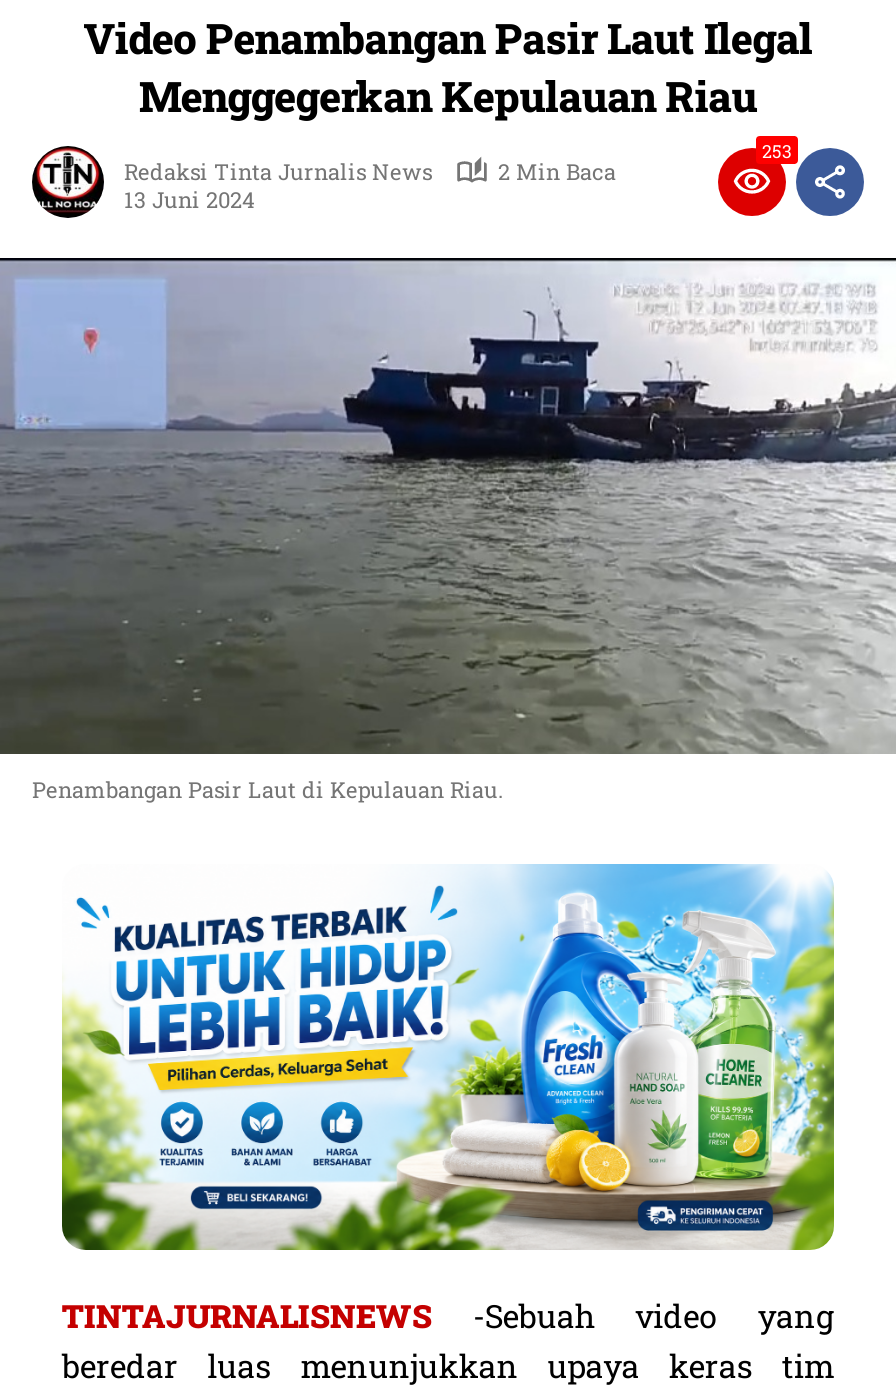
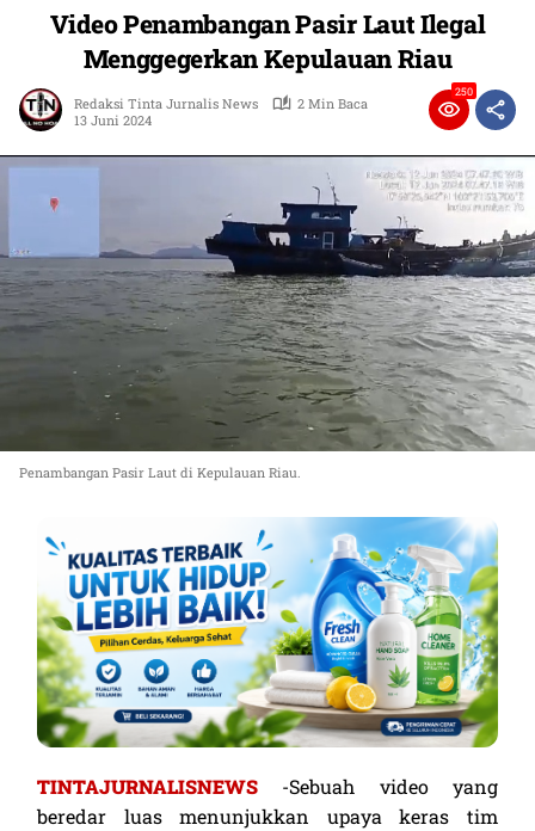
[762,140,792,162] 253 -> [455,85,473,98] 250

